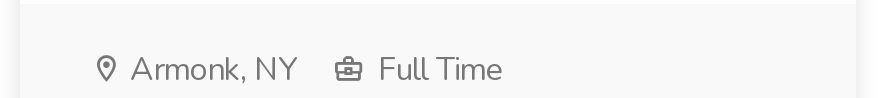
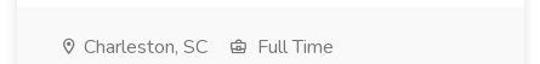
[122,48,296,92] Armonk, NY -> [79,34,208,60] Charleston, SC

